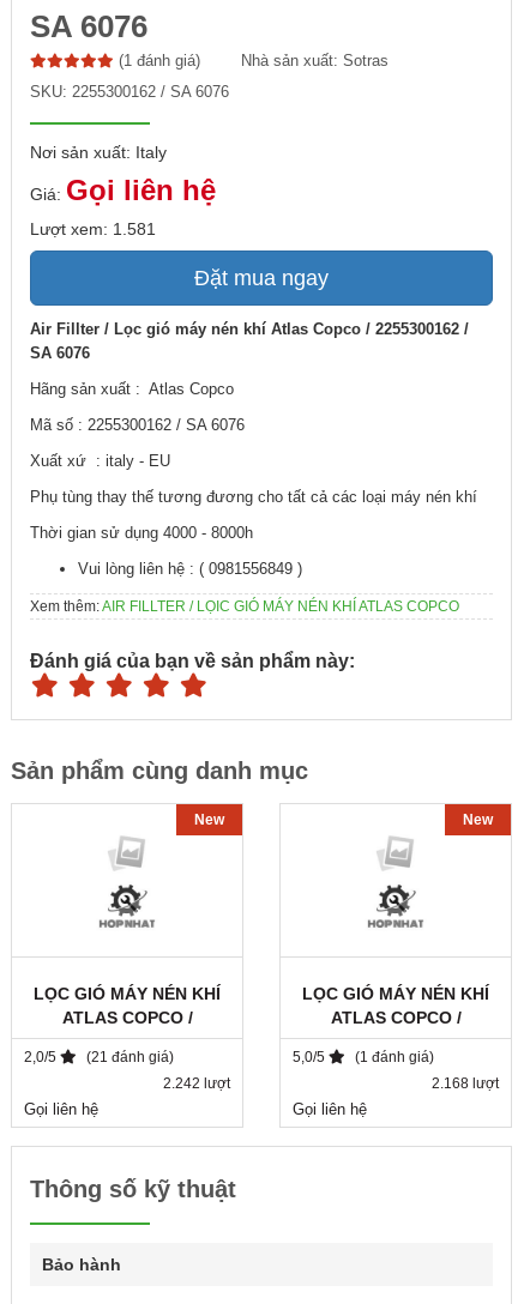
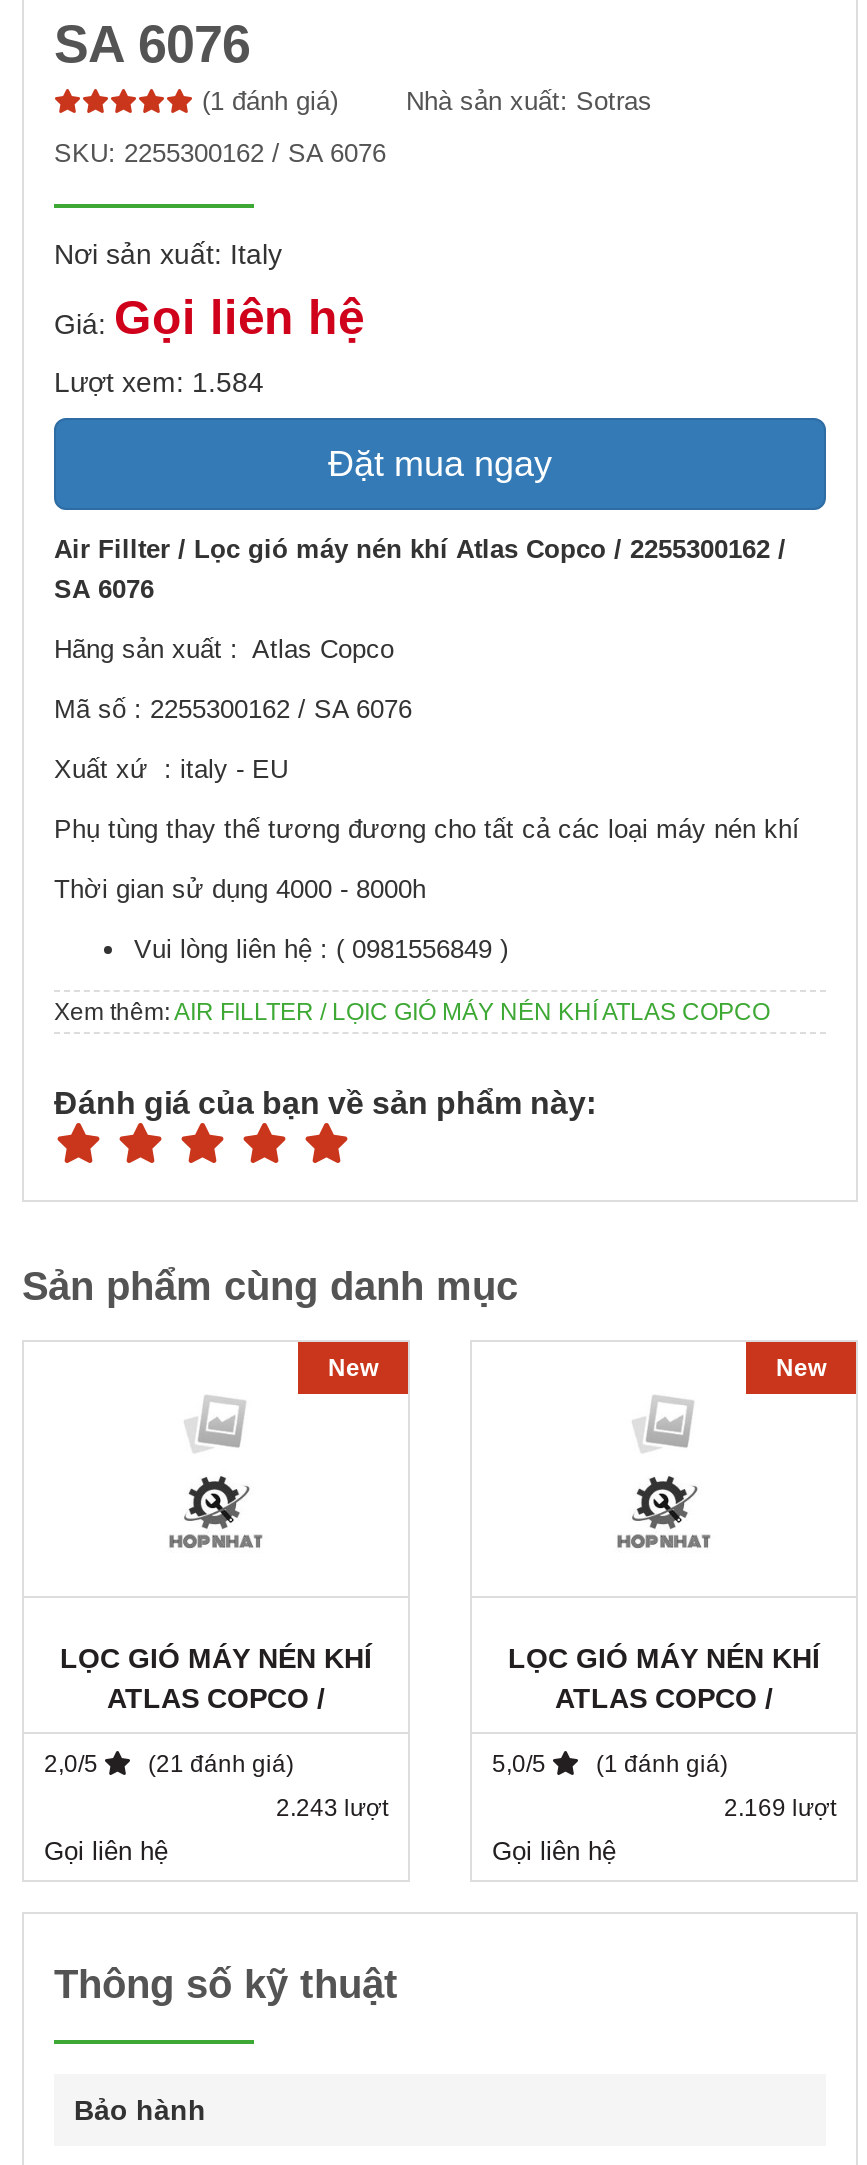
[30,219,156,239] Lượt xem: 1.581 -> [54,366,264,398] Lượt xem: 1.584
[163,1075,230,1092] 2.242 lượt -> [276,1795,388,1823] 2.243 lượt
[432,1075,499,1092] 2.168 lượt -> [724,1795,836,1823] 2.169 lượt

